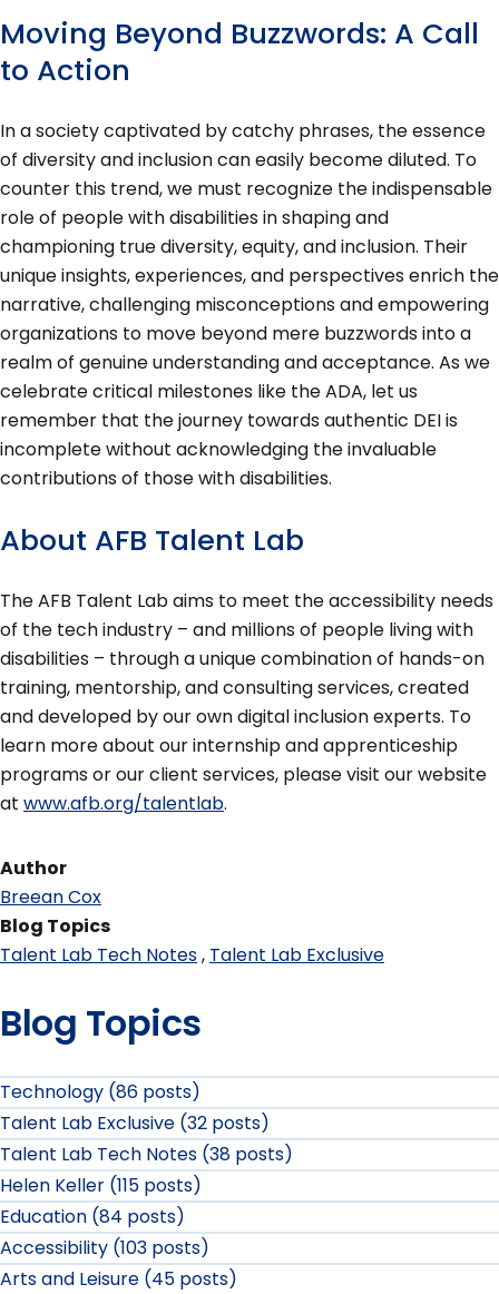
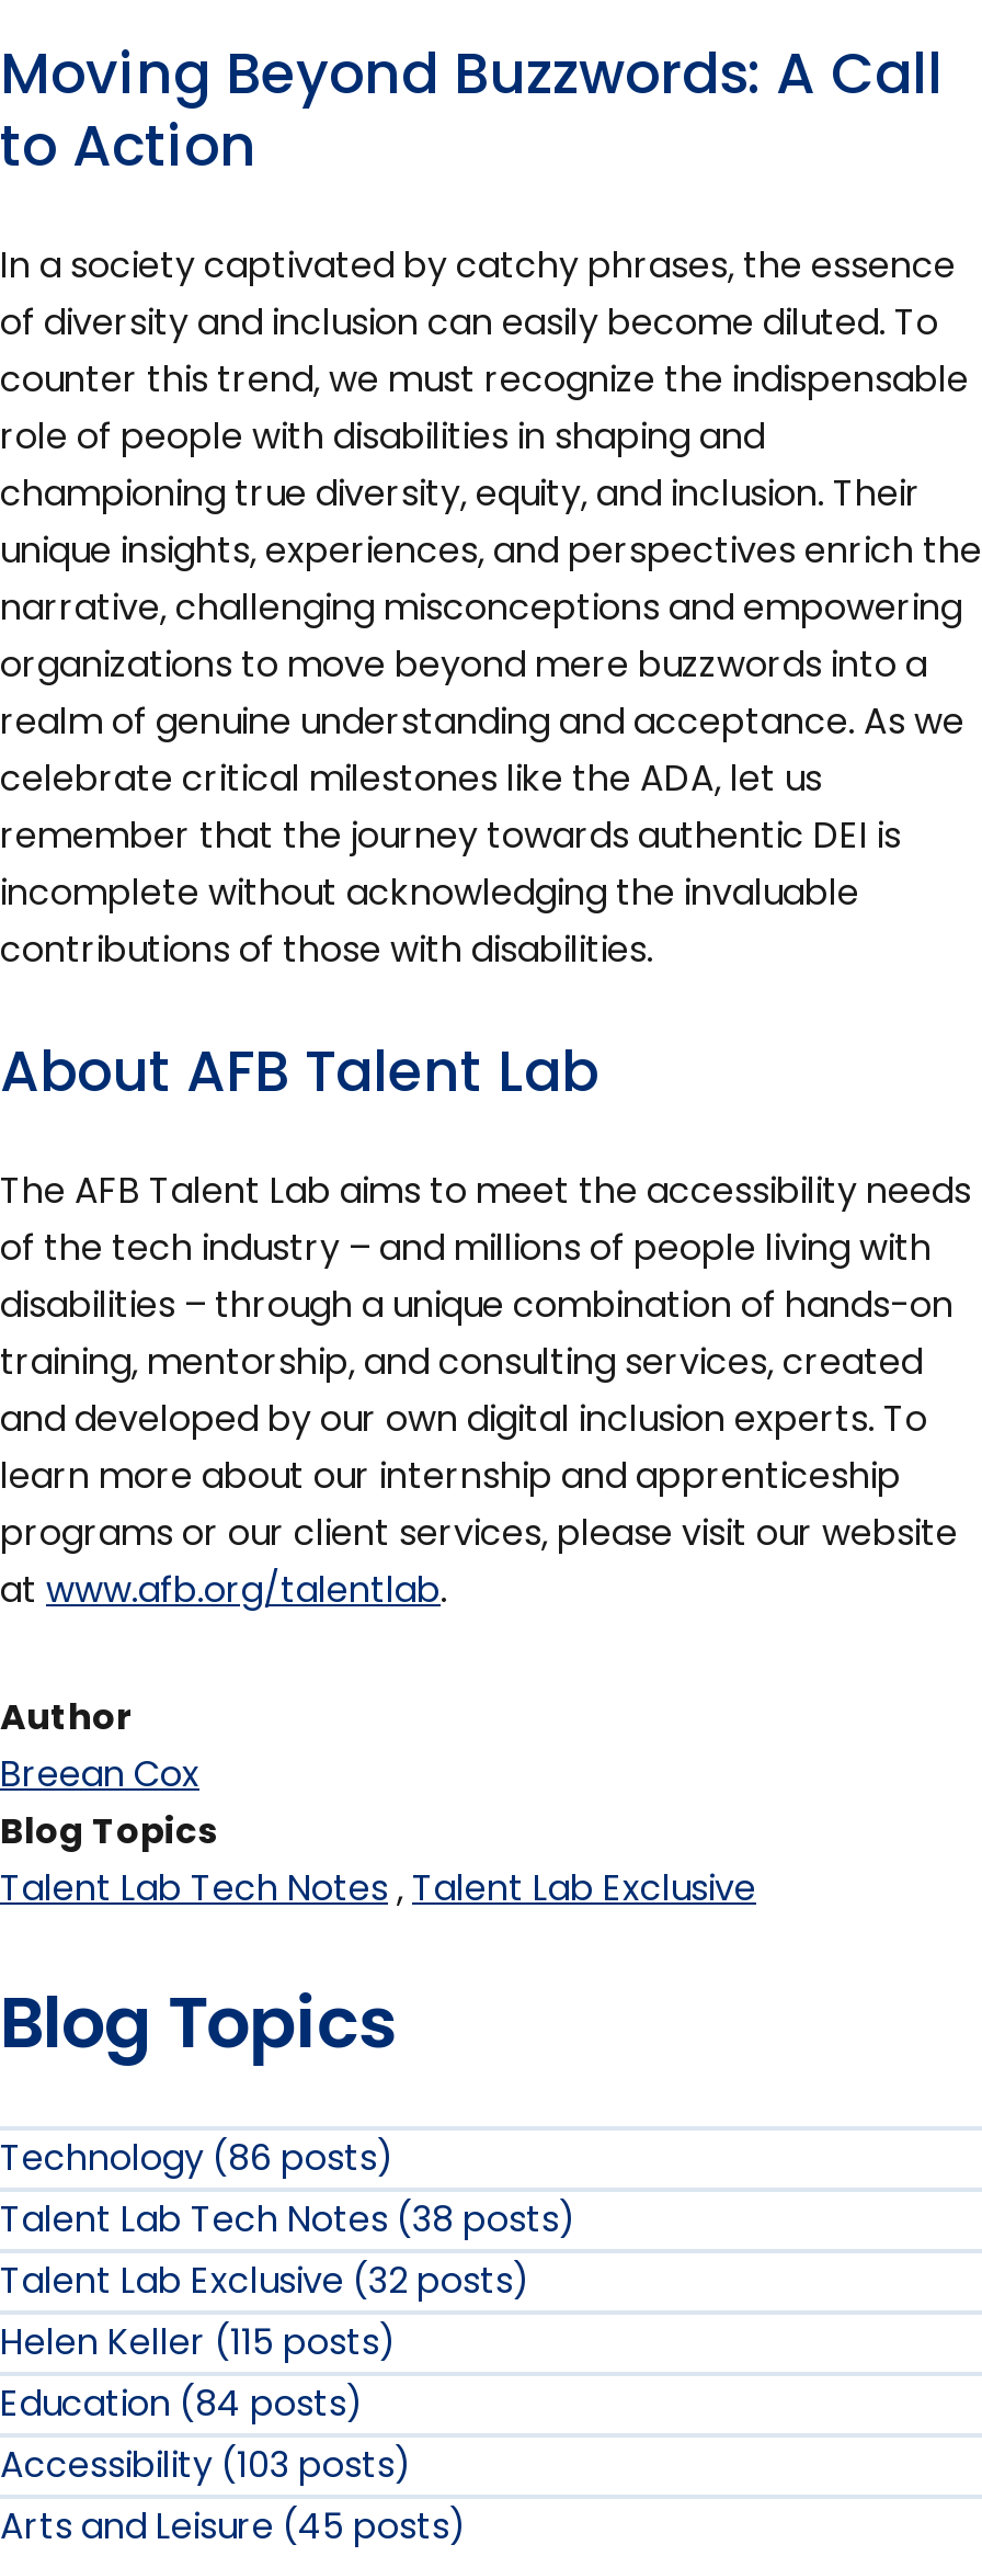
moved [0,1110,270,1135] -> [0,2254,530,2305]: Talent Lab Exclusive (32 posts)
moved [0,1141,293,1166] -> [0,2193,576,2243]: Talent Lab Tech Notes (38 posts)

